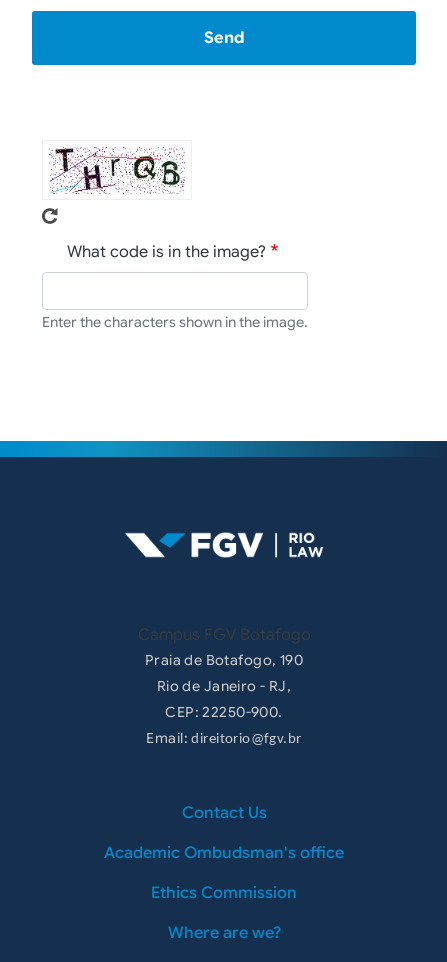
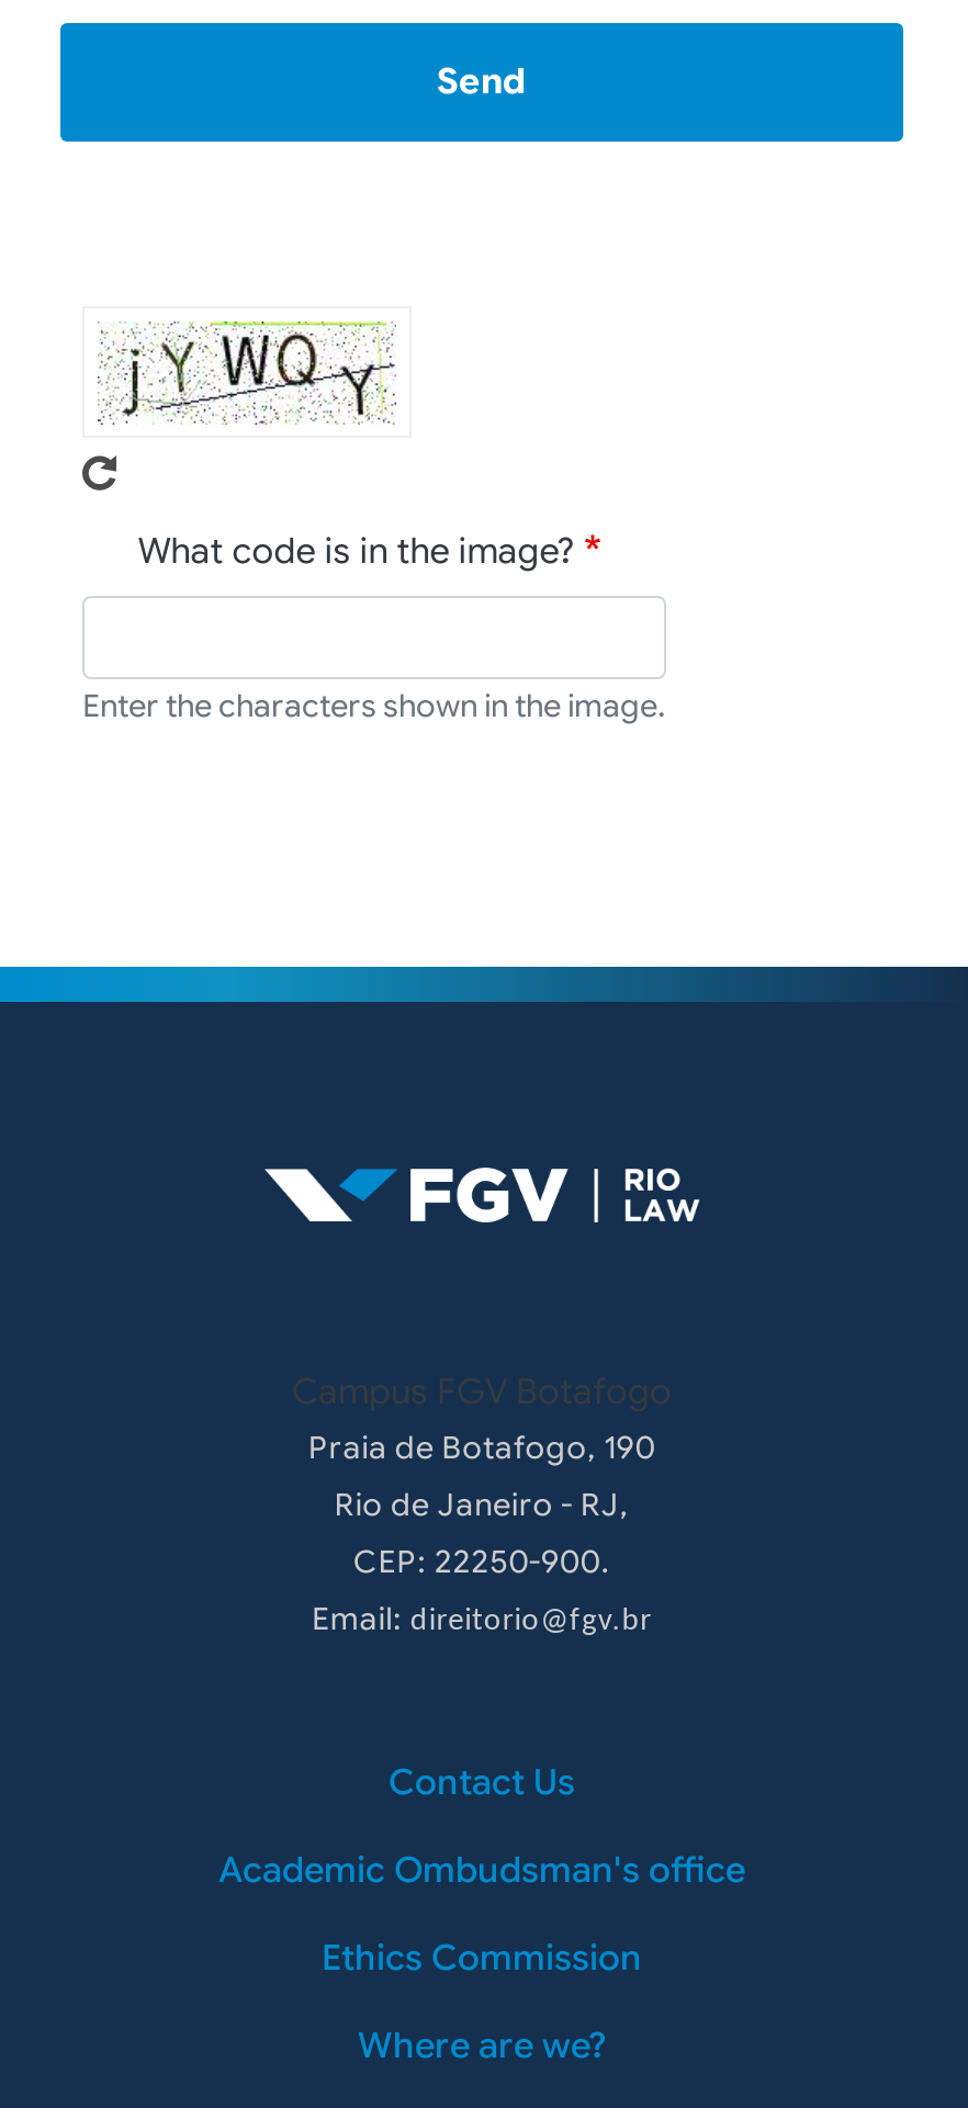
[50,147,184,194] [image] -> [104,319,394,422] [image]

